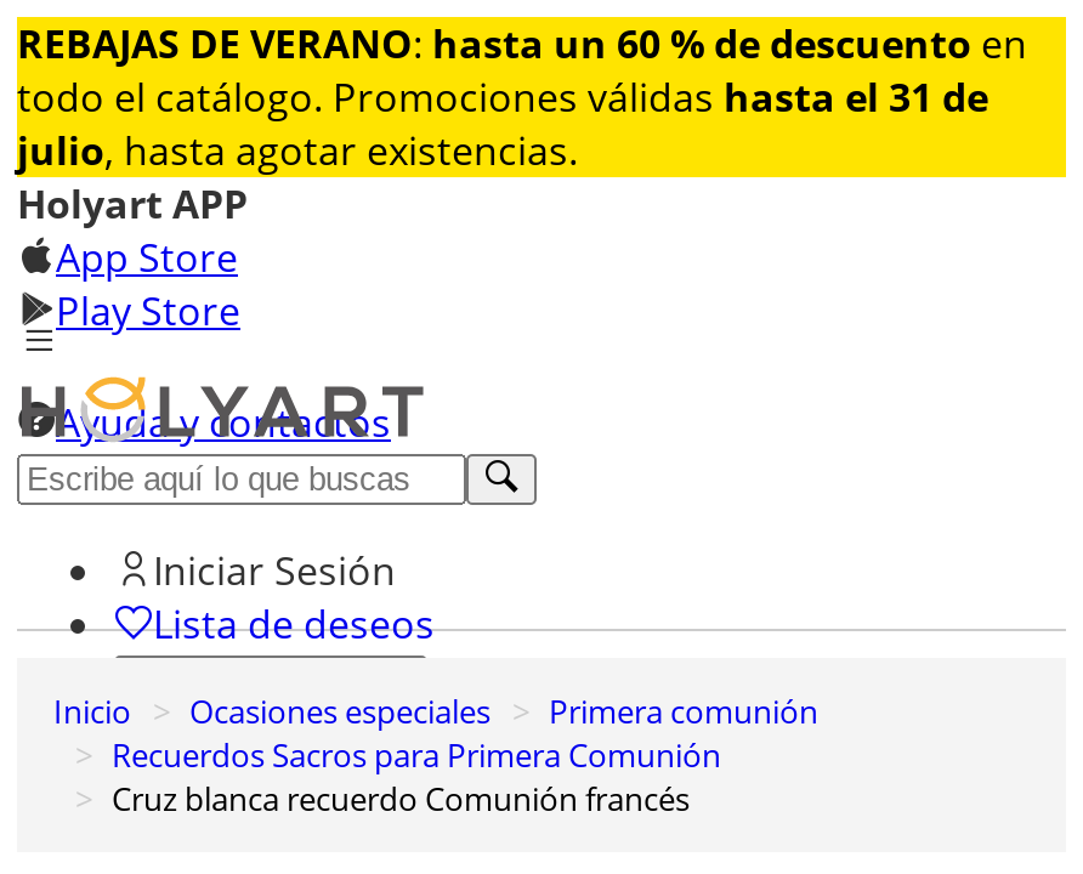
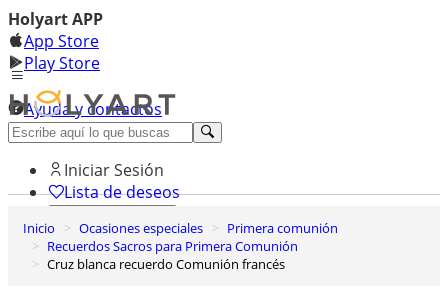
[17,15,1068,180] [image] | REBAJAS DE VERANO: hasta un 60 % de descuento en | todo el catálogo. Promociones válidas hasta el 31 de | julio, hasta agotar existencias. -> none

